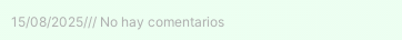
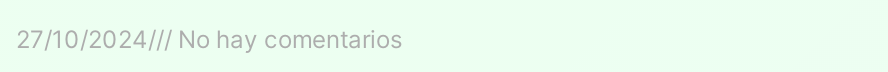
[11,13,224,30] 15/08/2025 No hay comentarios -> [16,24,402,54] 27/10/2024 No hay comentarios

